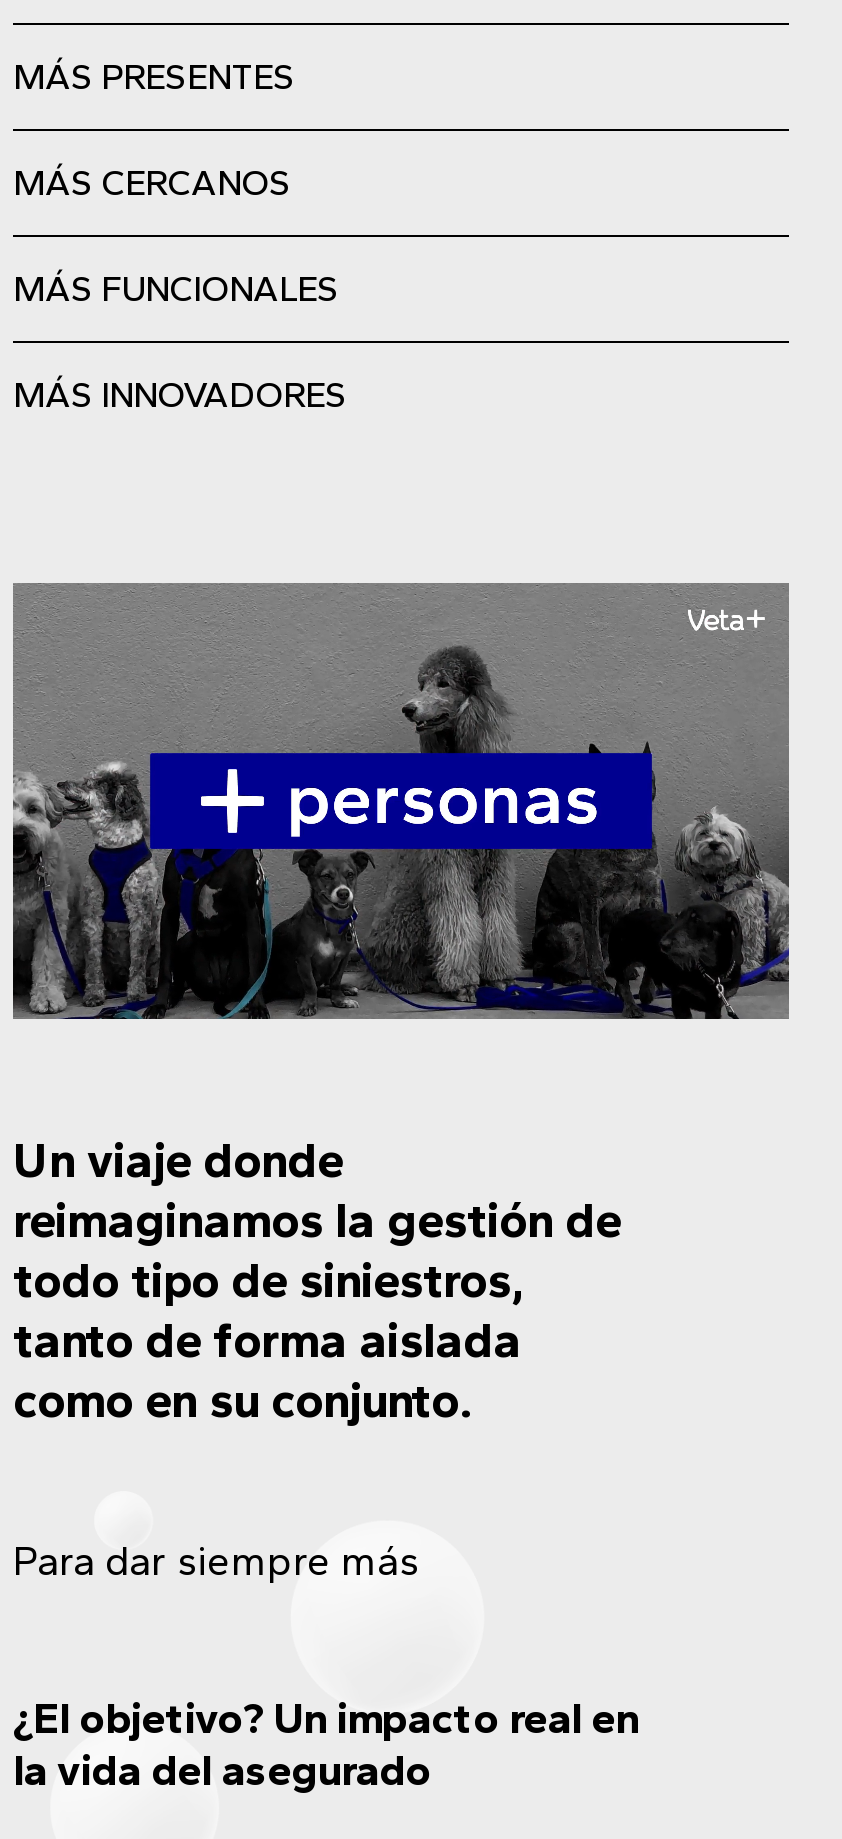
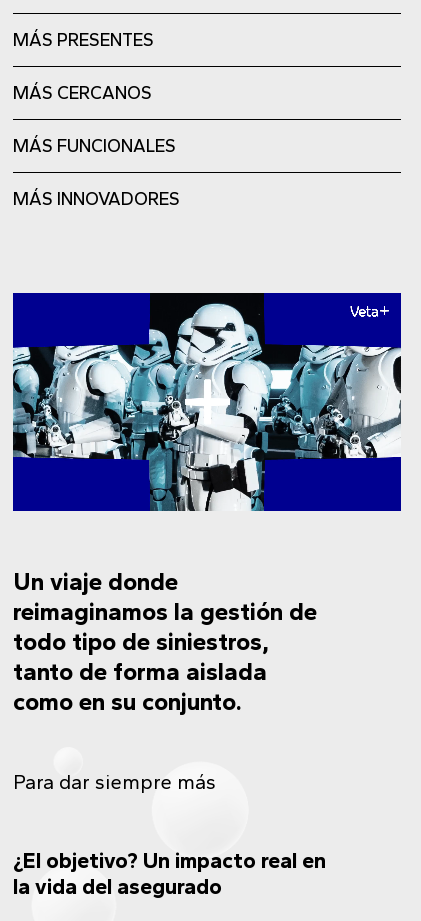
[11,583,791,1021] [image] -> [12,292,402,512] [image]

